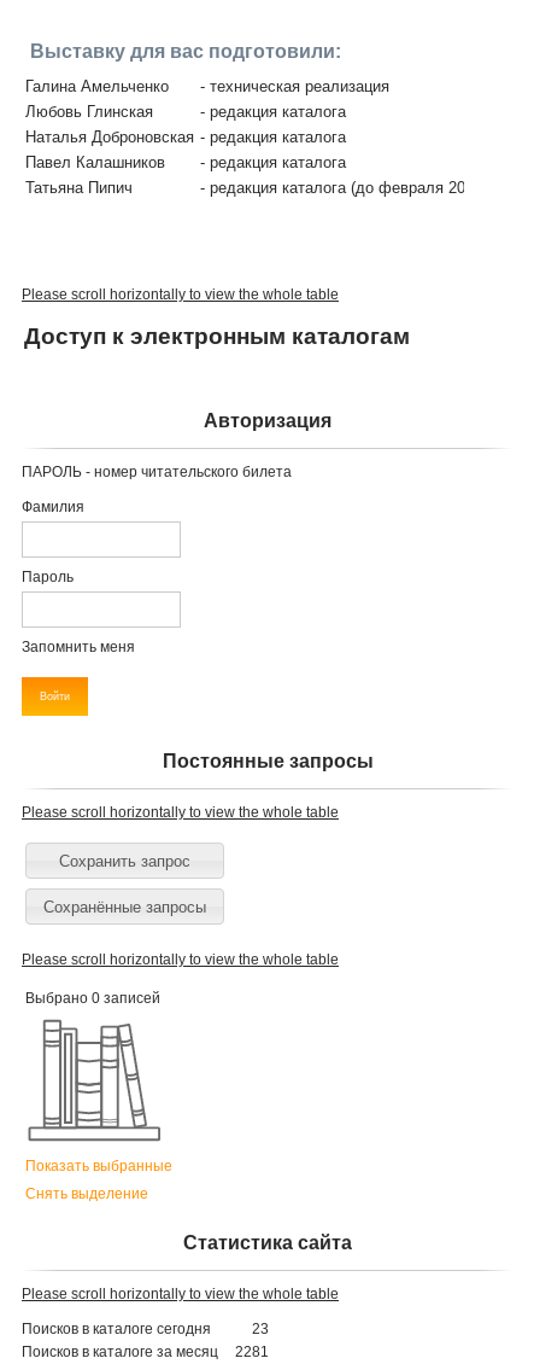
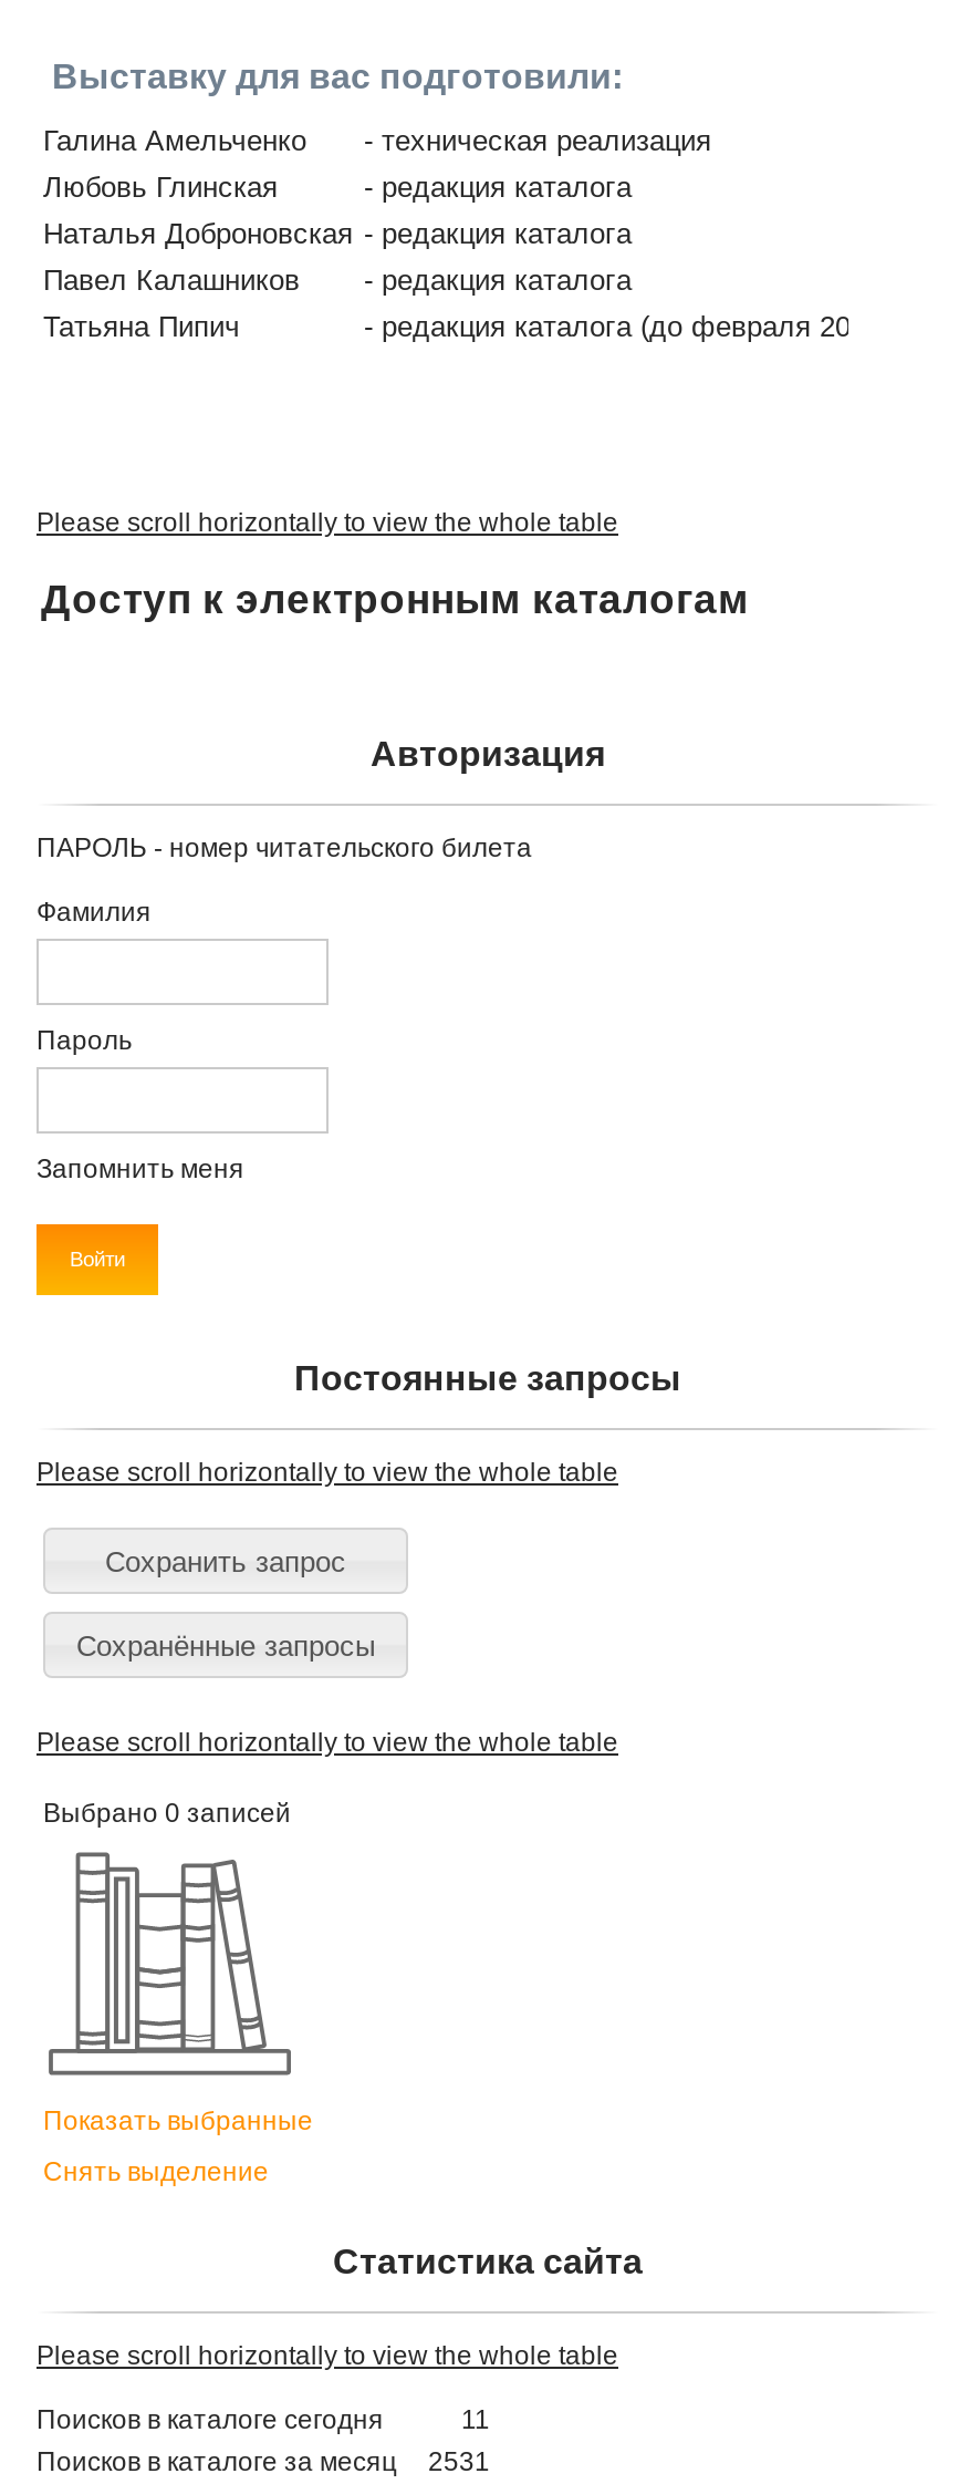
[252,1321,269,1337] 23 -> [461,2404,490,2435] 11
[22,1343,269,1360] Поисков в каталоге за месяц 2281 -> [37,2446,490,2477] Поисков в каталоге за месяц 2531

